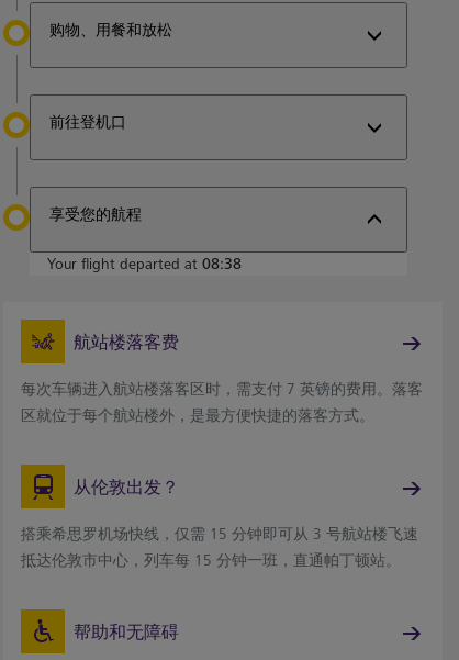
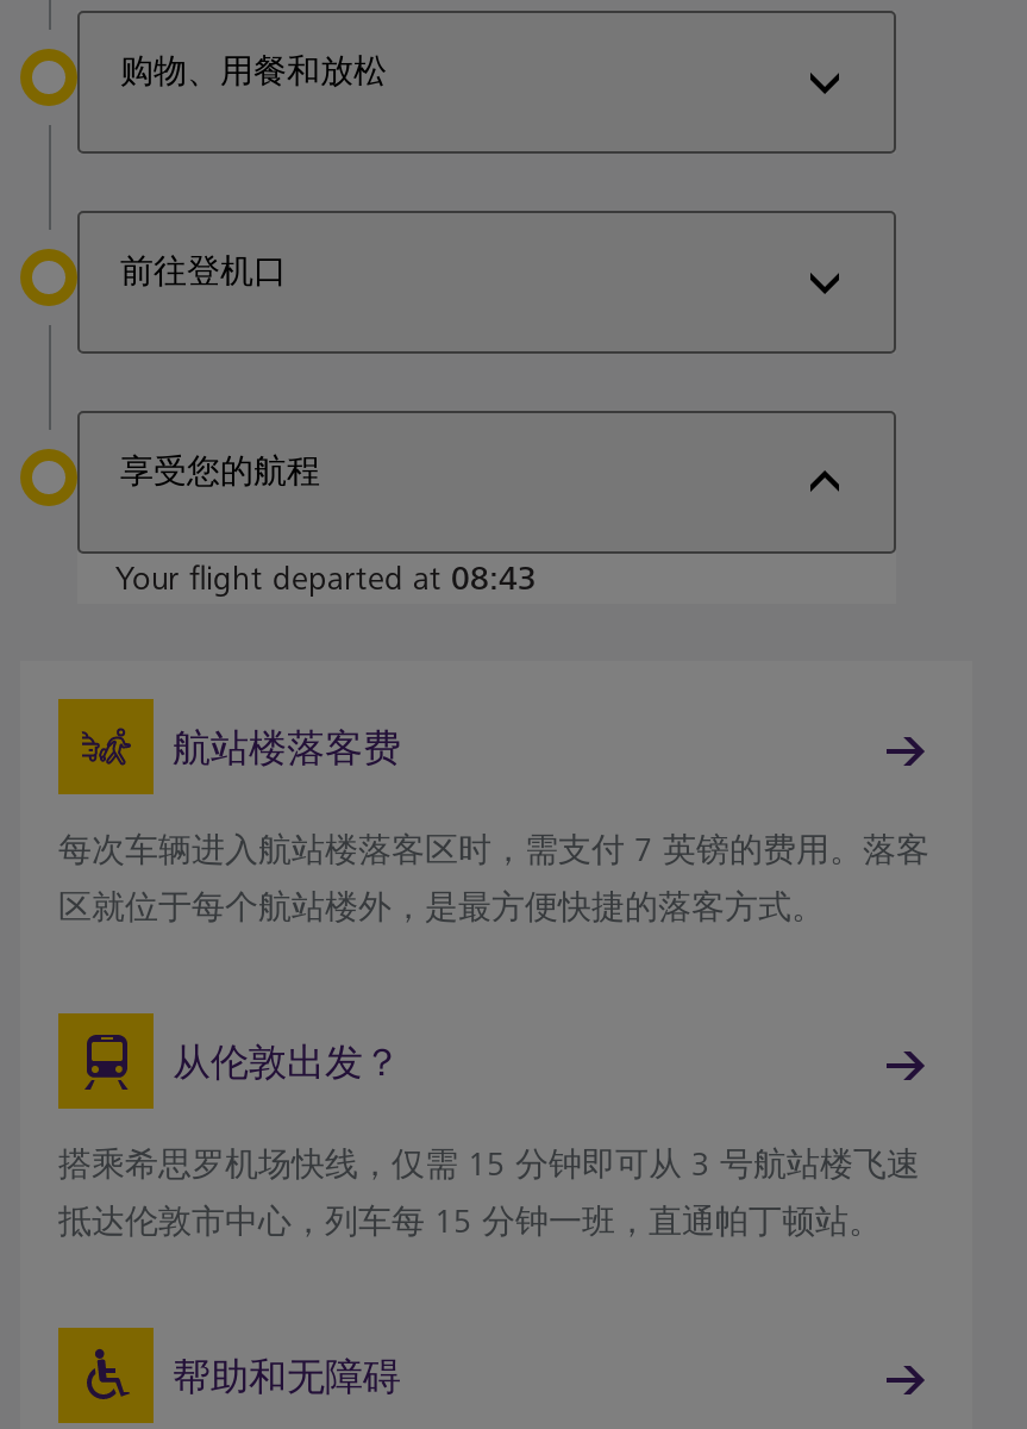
[47,255,242,273] Your flight departed at 08:38 -> [115,559,537,599] Your flight departed at 08:43

